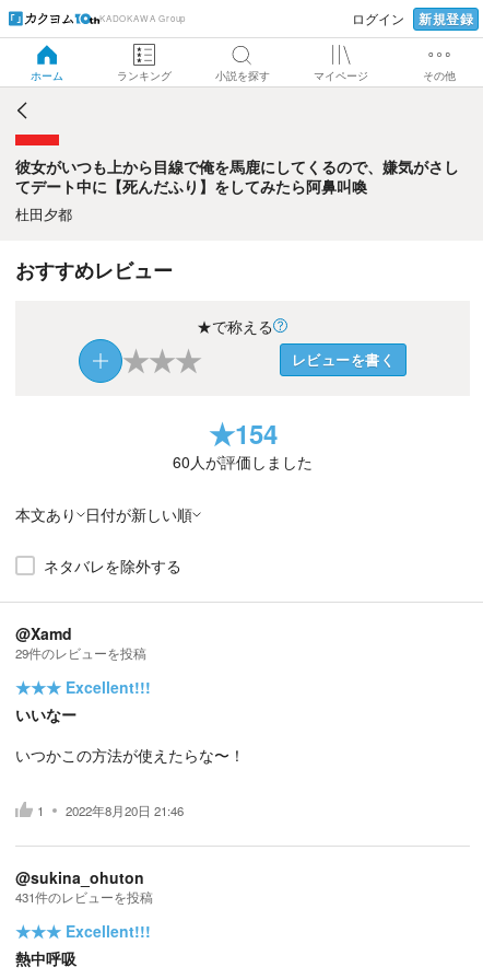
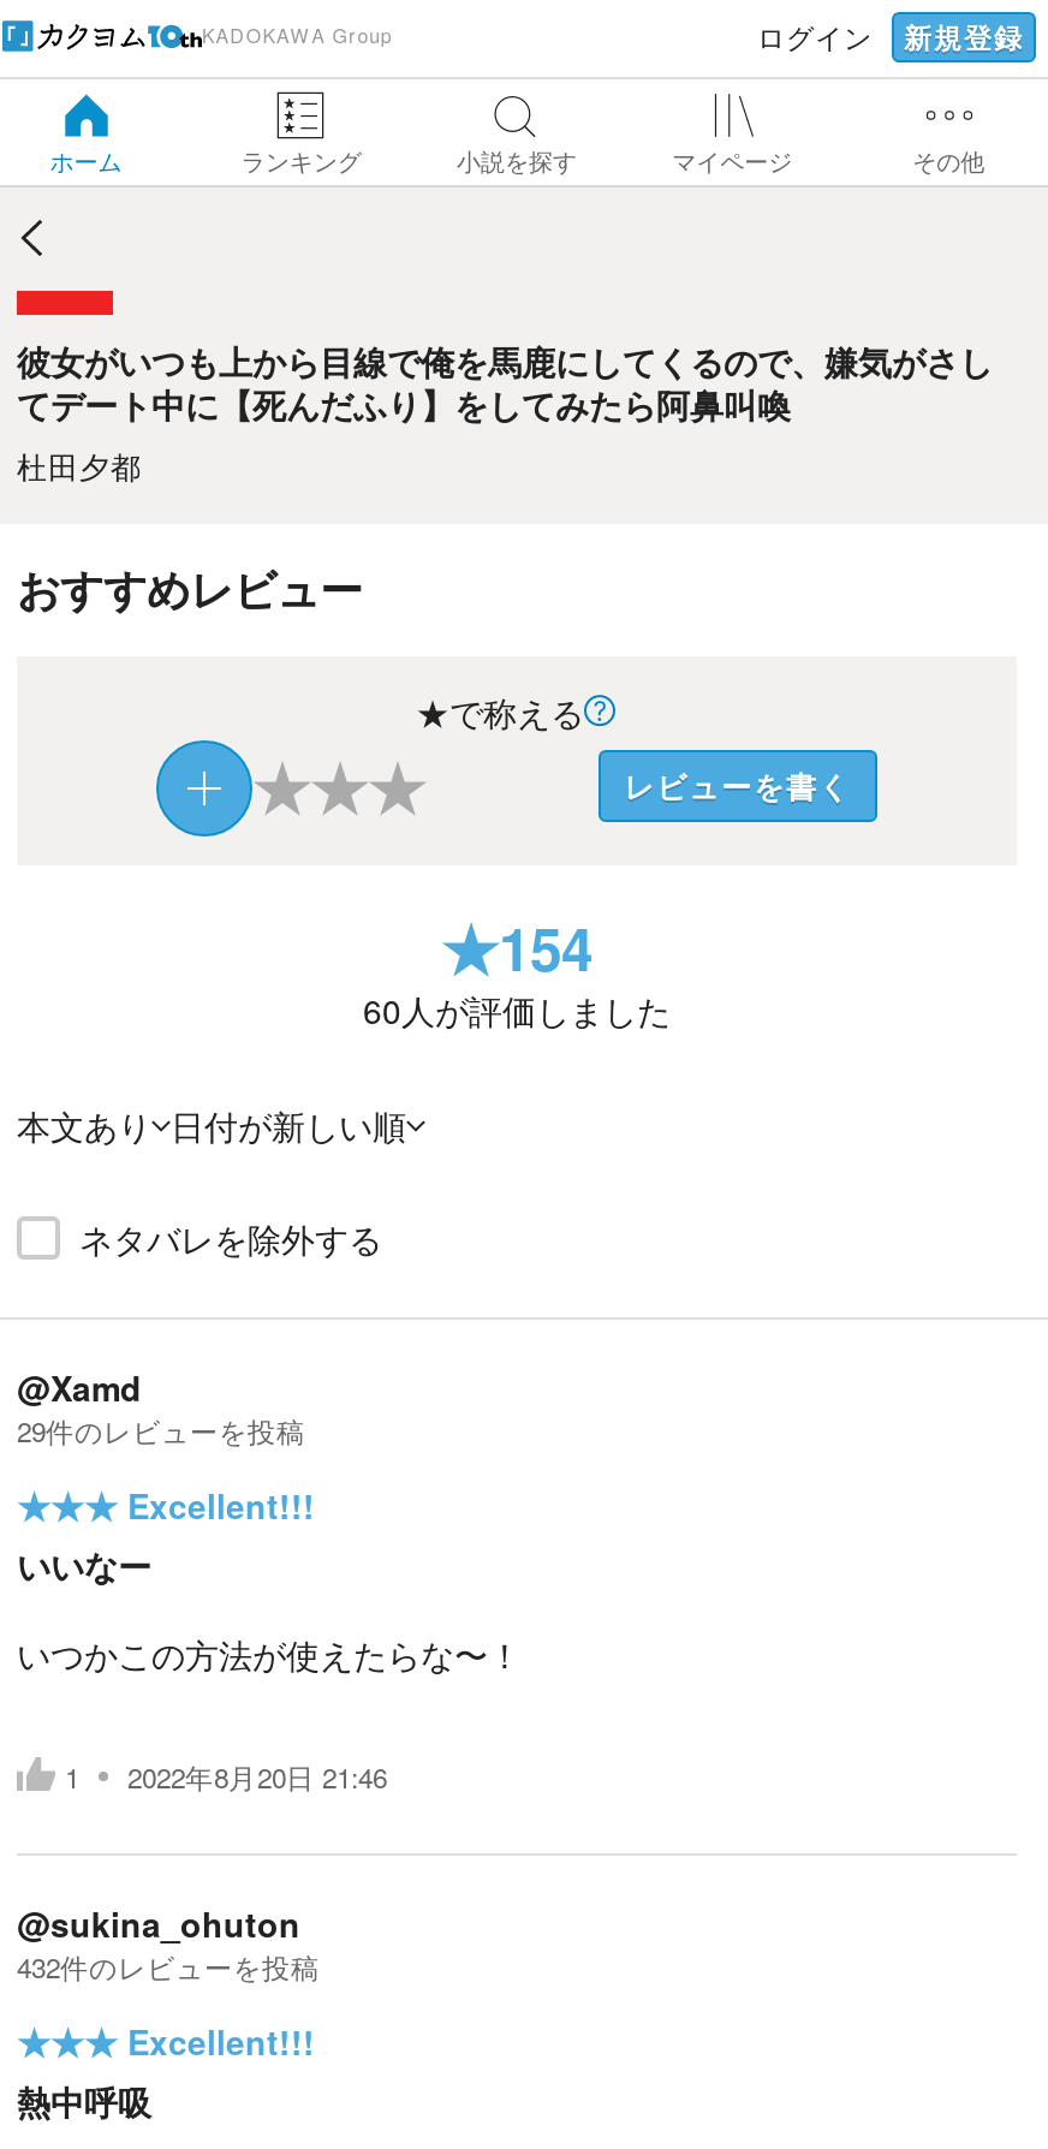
[15,888,153,906] 431件のレビューを投稿 -> [17,1947,320,1986] 432件のレビューを投稿

